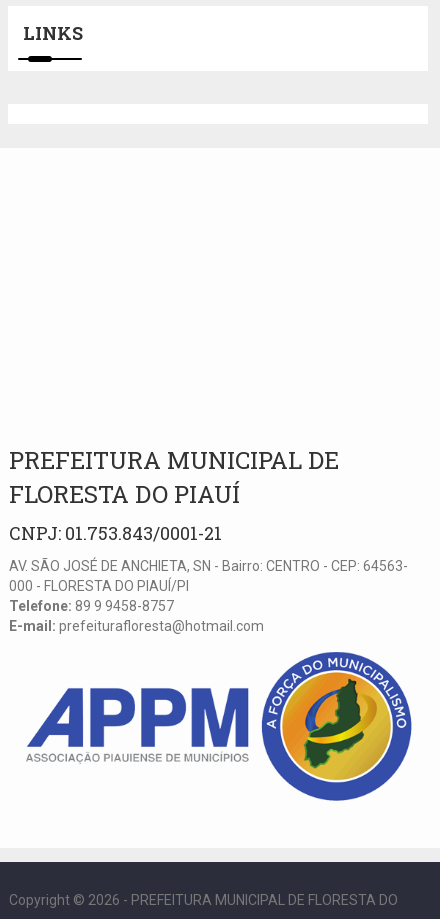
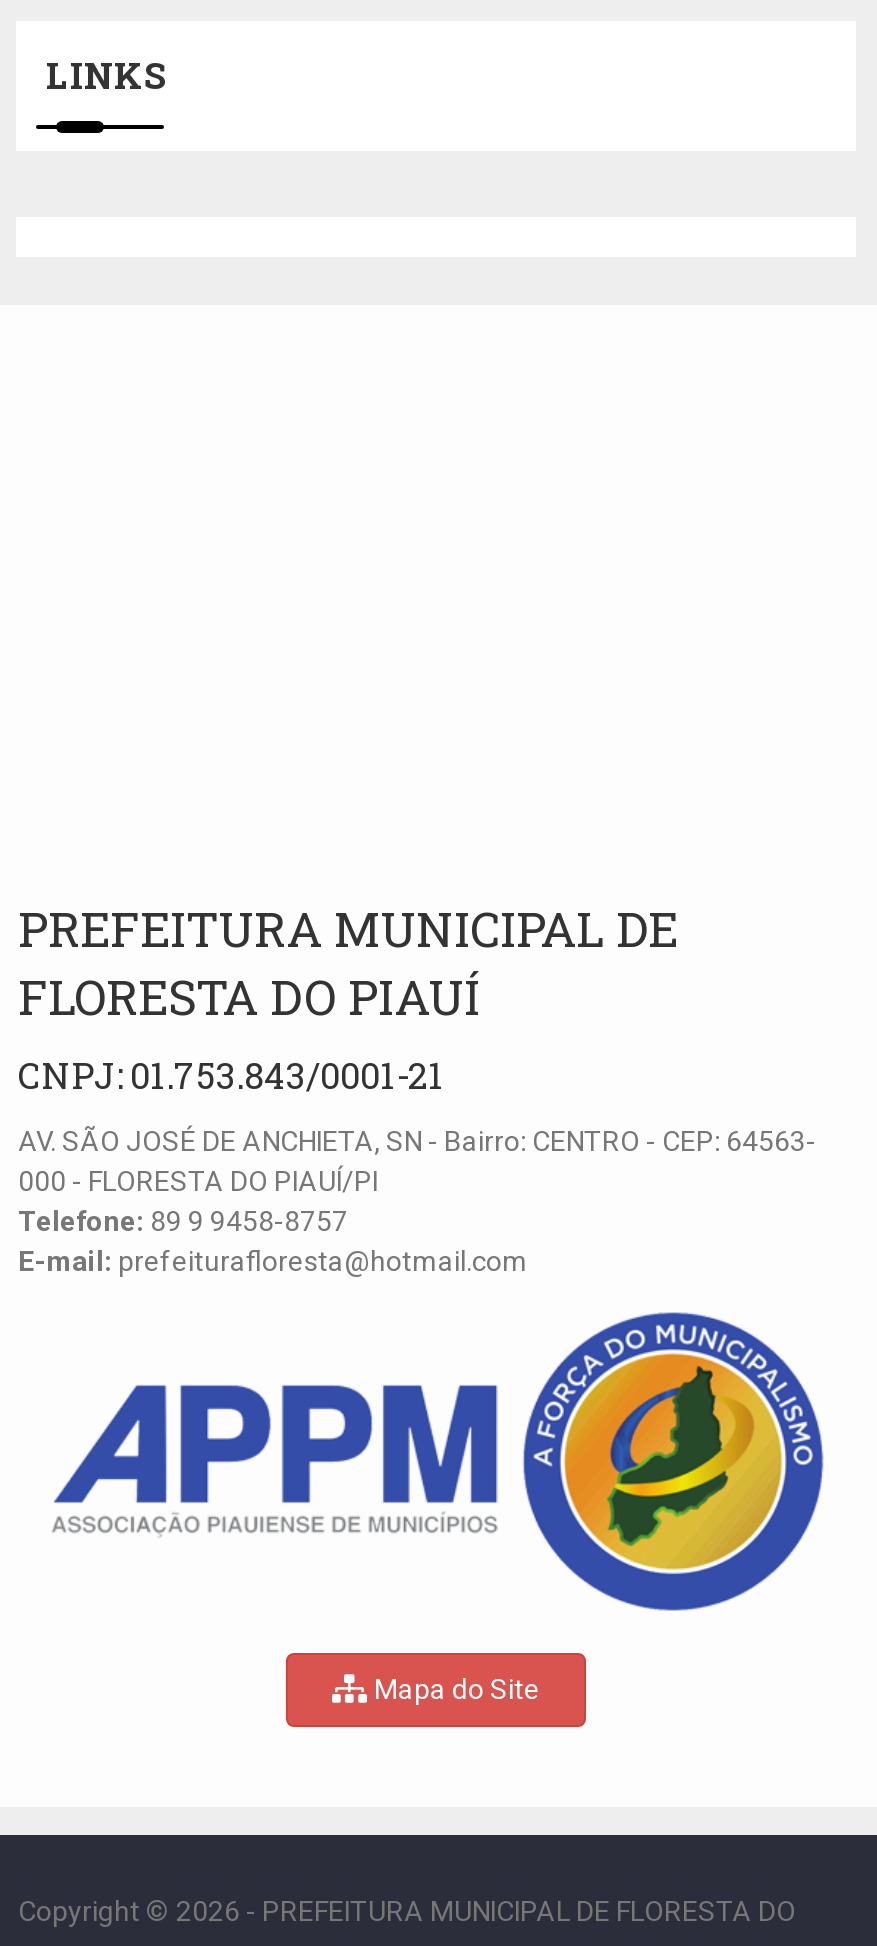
none -> [368,1674,540,1706] Mapa do Site

